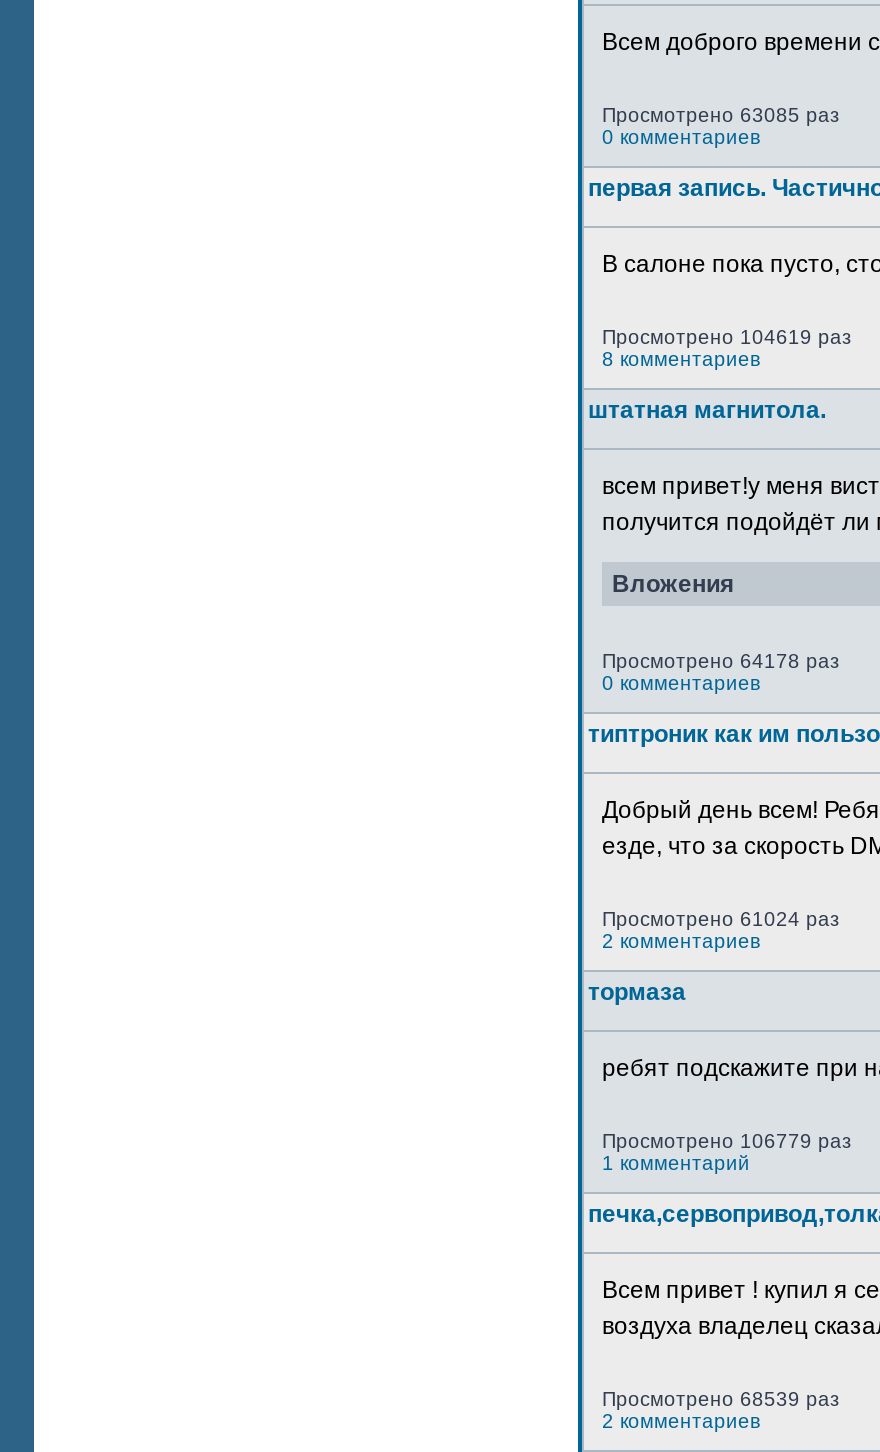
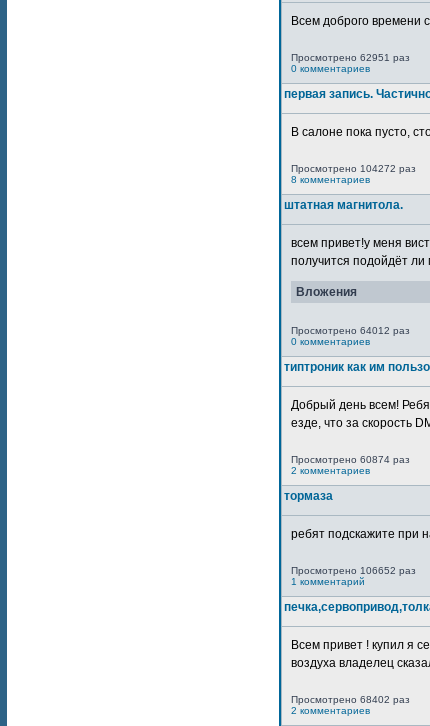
[602,104,840,126] Просмотрено 63085 раз -> [291,52,410,63] Просмотрено 62951 раз
[602,326,852,348] Просмотрено 104619 раз -> [291,163,416,174] Просмотрено 104272 раз
[602,650,840,672] Просмотрено 64178 раз -> [291,325,410,336] Просмотрено 64012 раз
[602,908,840,930] Просмотрено 61024 раз -> [291,454,410,465] Просмотрено 60874 раз
[602,1130,852,1152] Просмотрено 106779 раз -> [291,565,416,576] Просмотрено 106652 раз
[602,1388,840,1410] Просмотрено 68539 раз -> [291,694,410,705] Просмотрено 68402 раз

